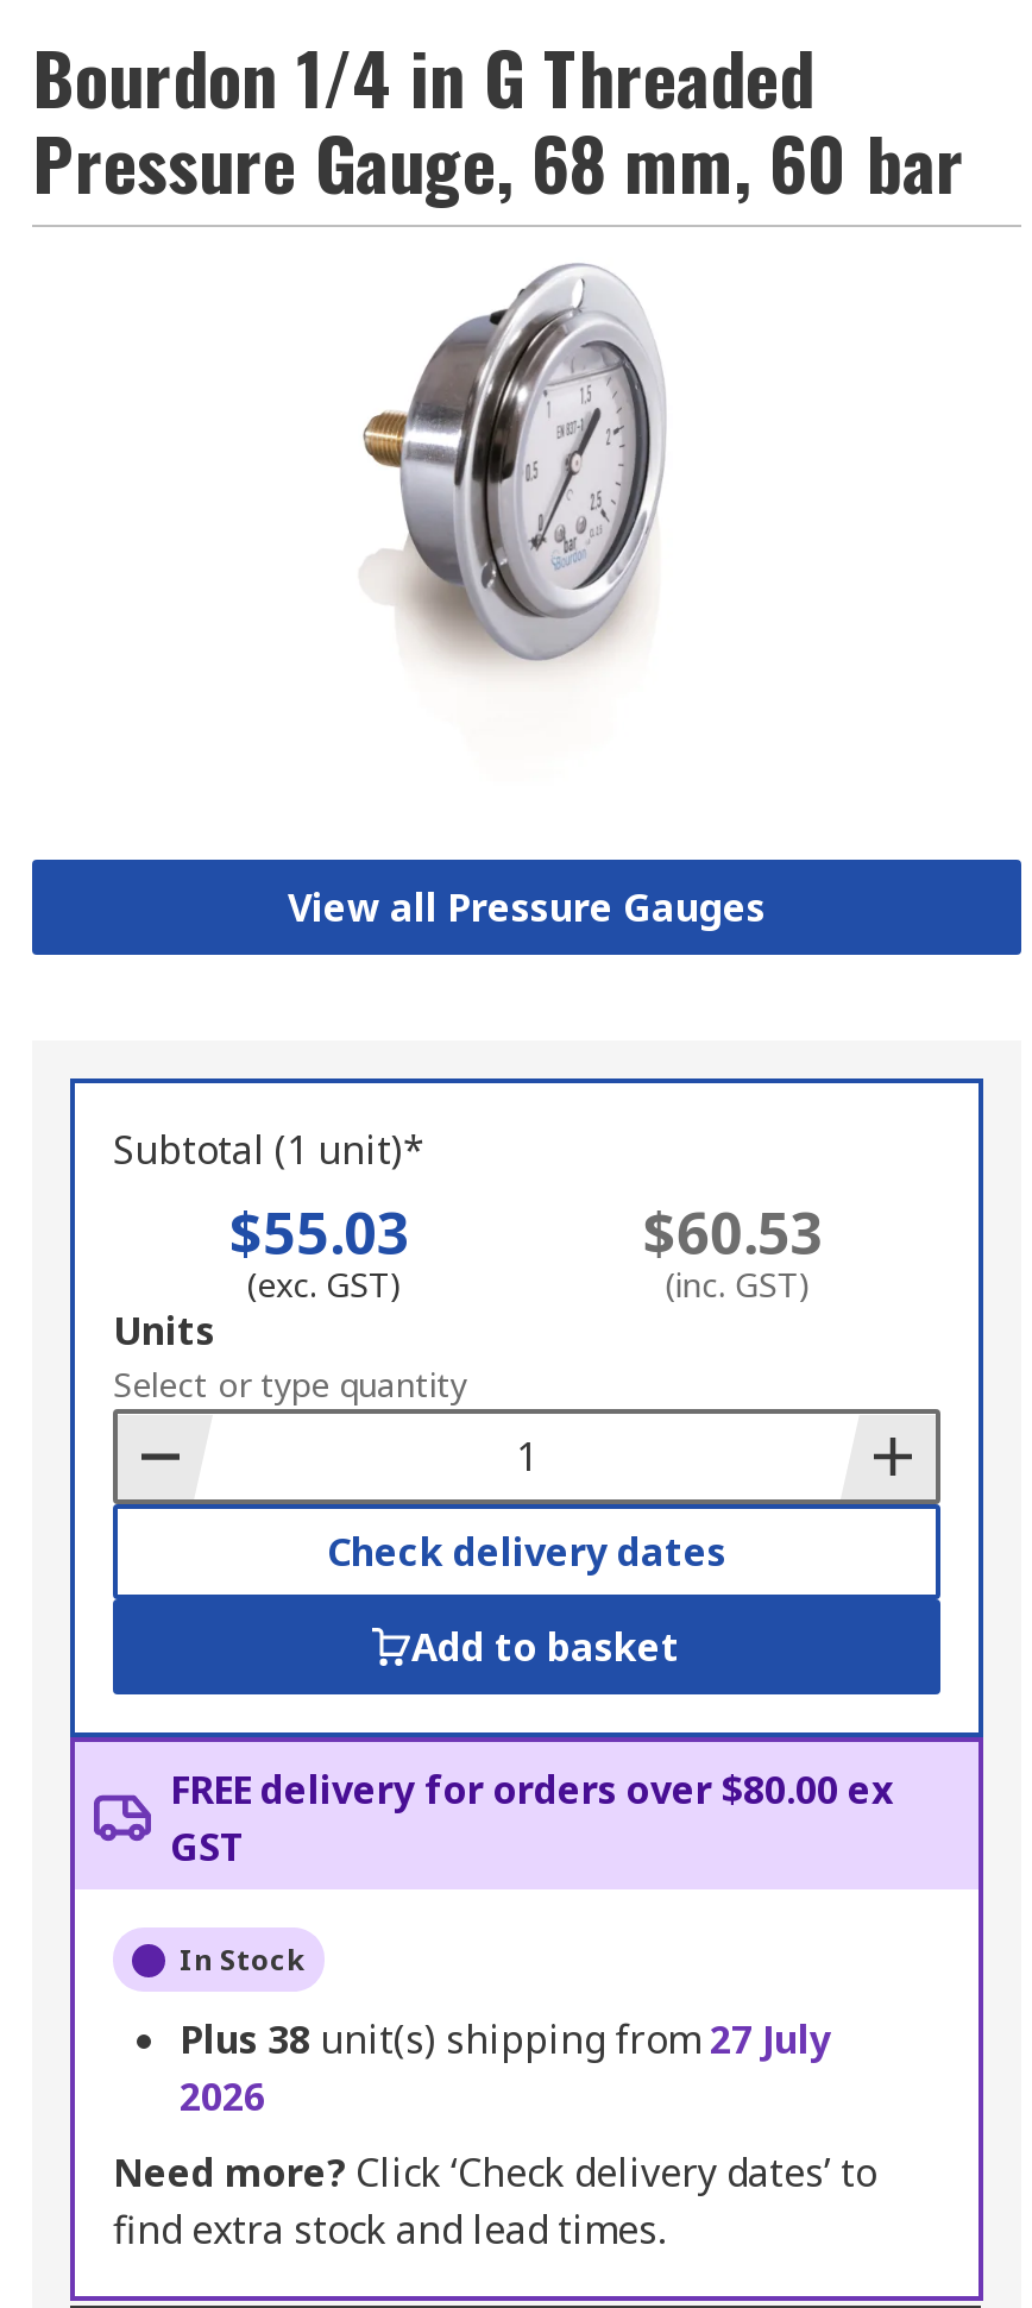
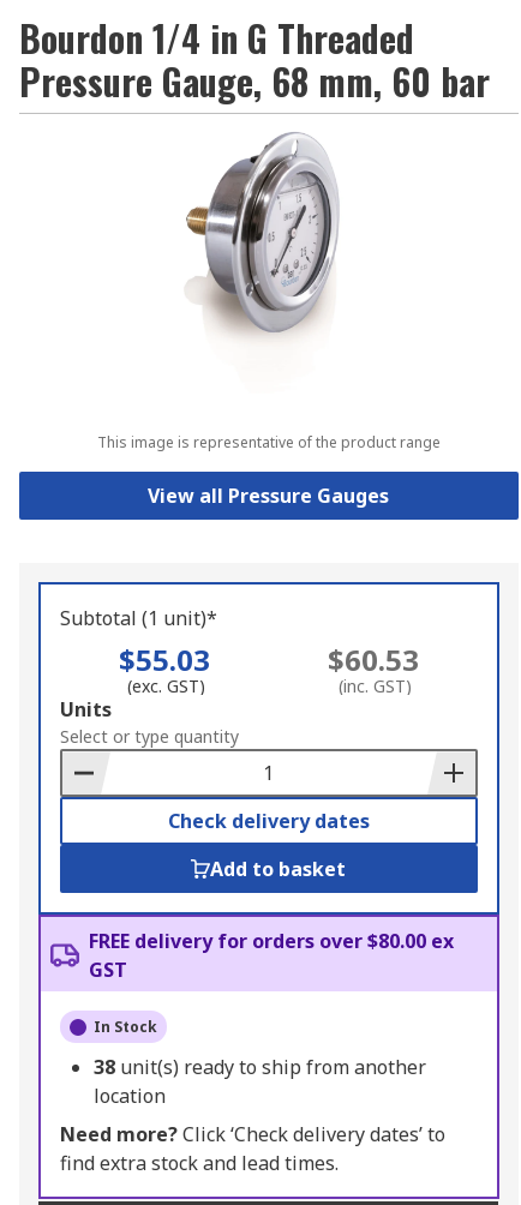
none -> [97,433,440,453] This image is representative of the product range
[180,2014,831,2124] Plus 38 unit(s) shipping from 27 July | 2026 -> [94,1054,426,1110] 38 unit(s) ready to ship from another | location

